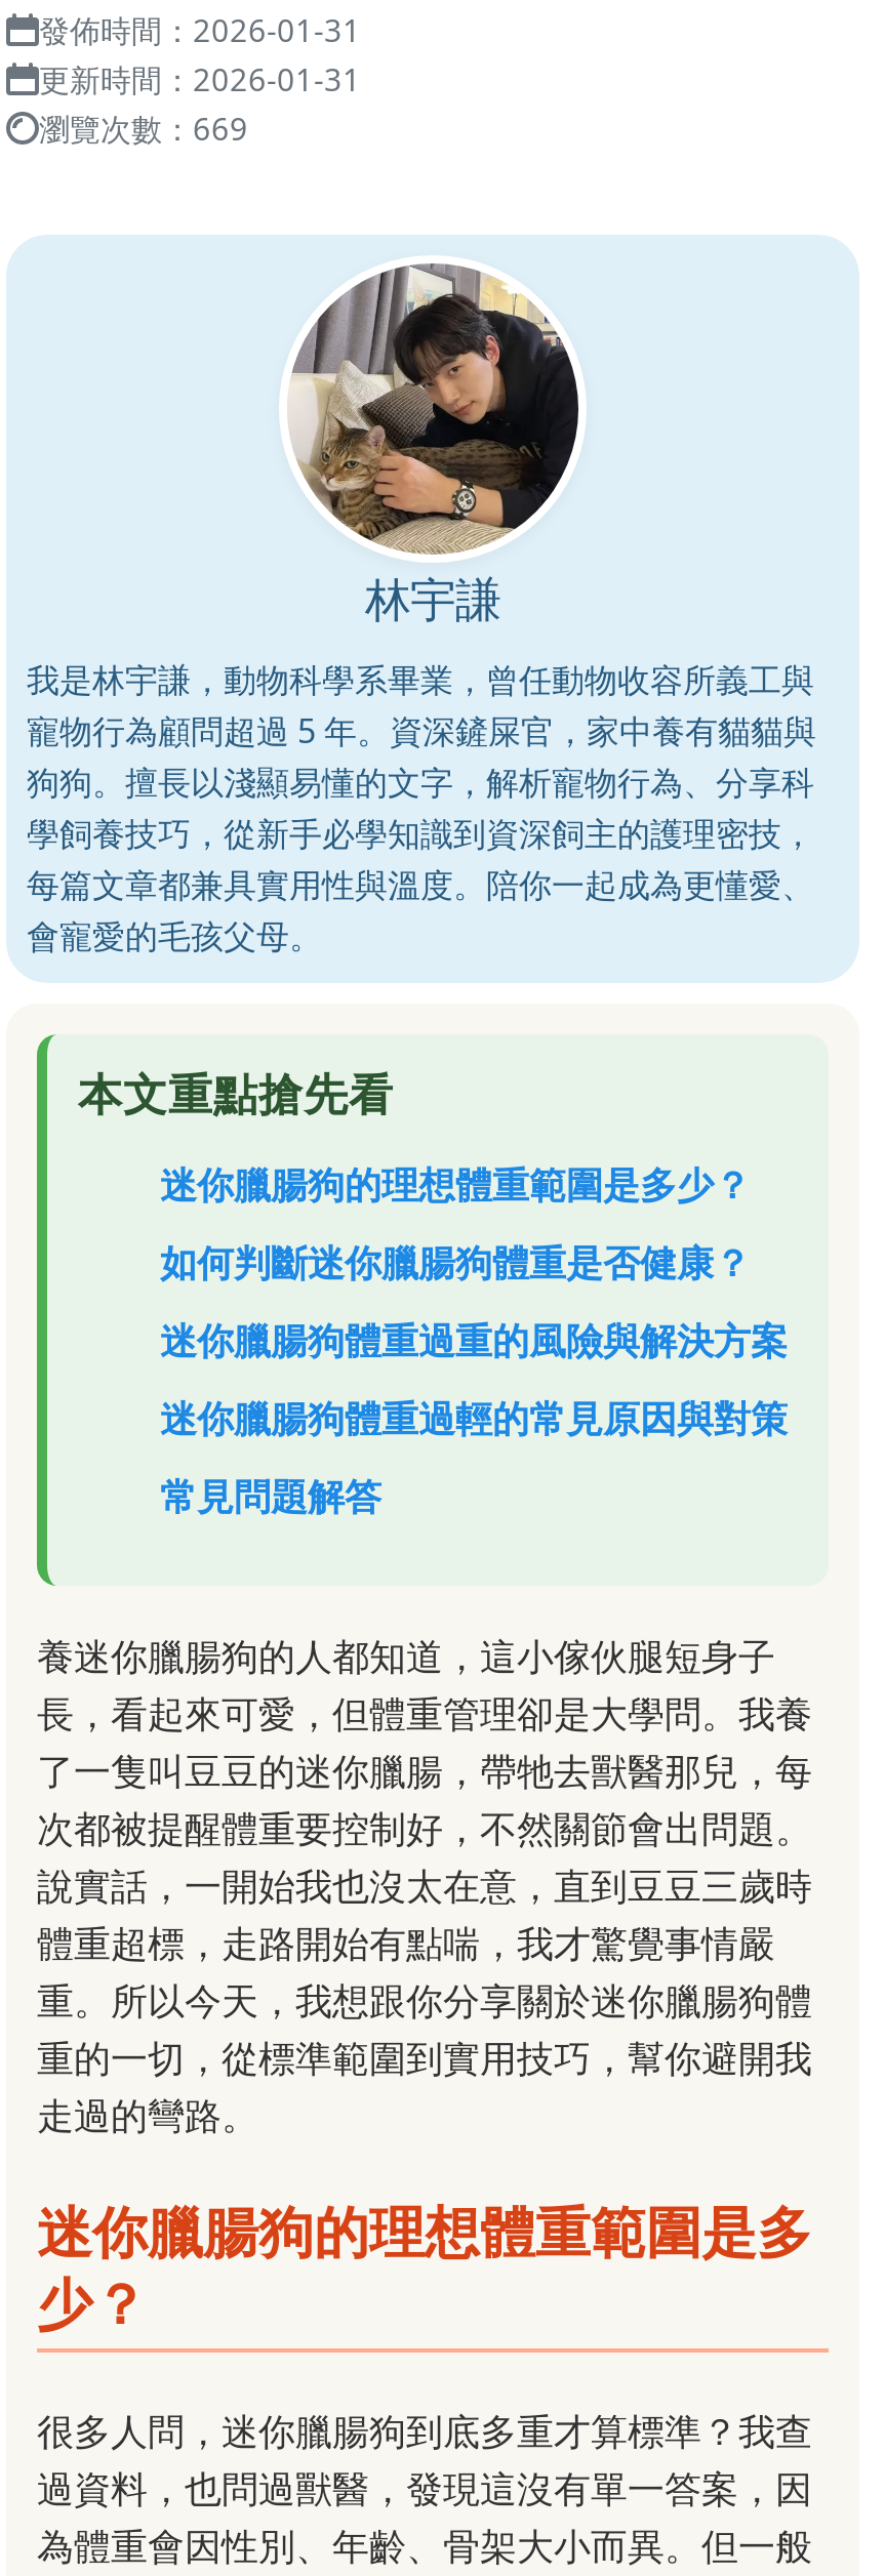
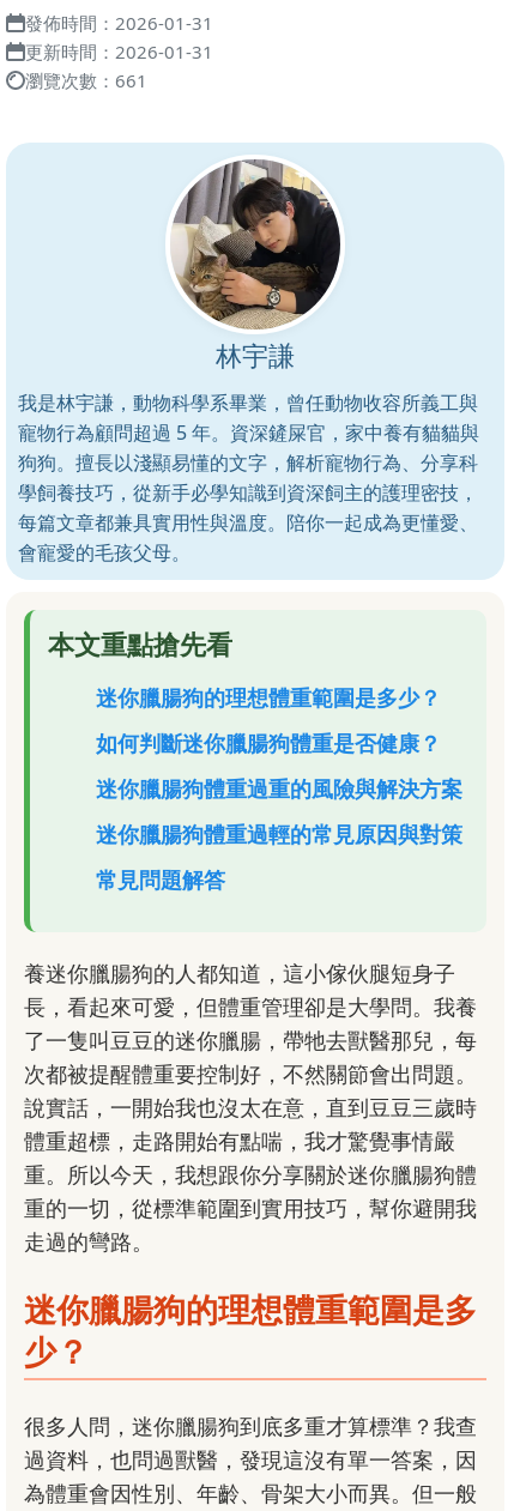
[39,108,248,149] 瀏覽次數：669 -> [25,68,147,92] 瀏覽次數：661

